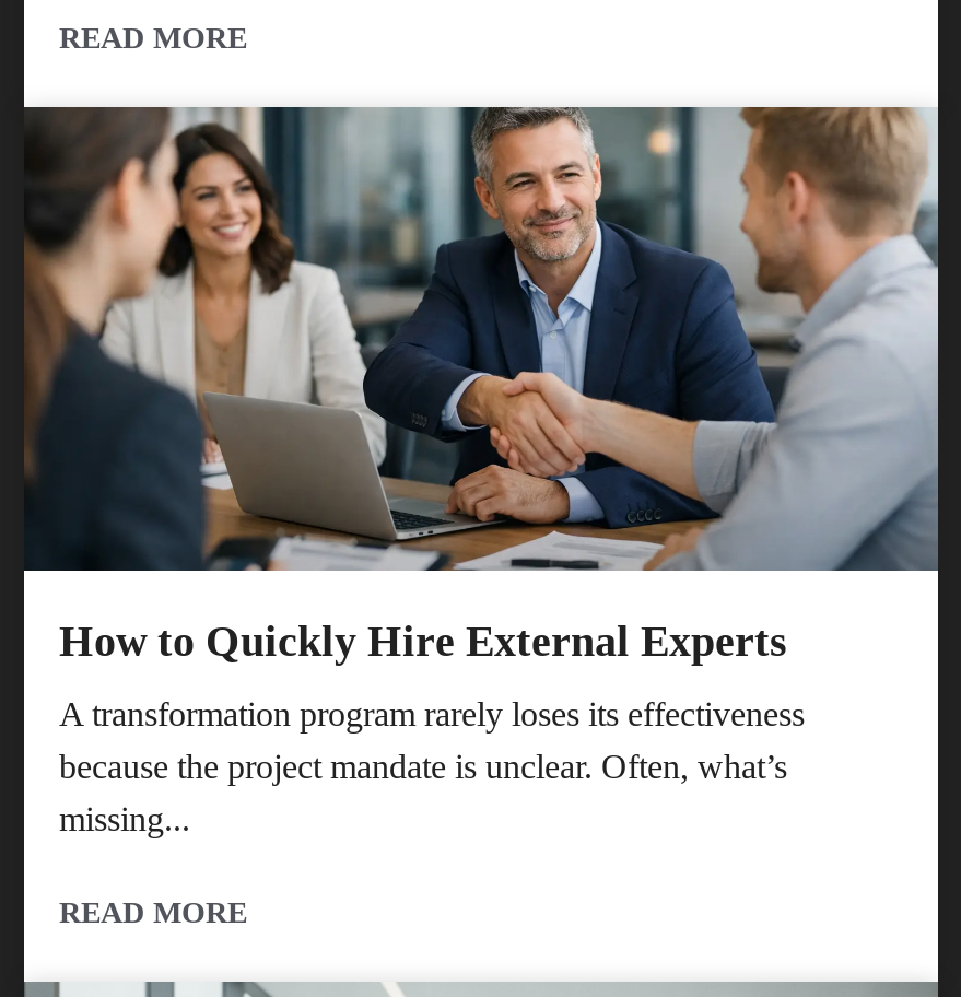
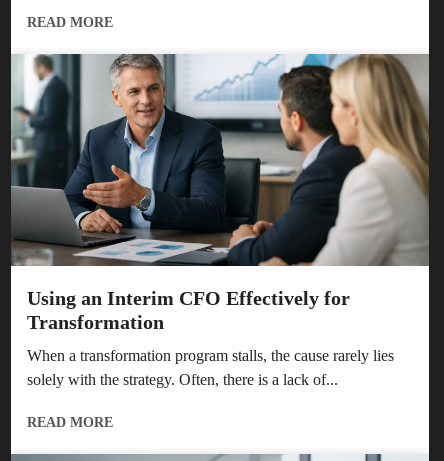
[24,105,940,665] [image] | How to Quickly Hire External Experts -> [10,53,429,333] [image] | Using an Interim CFO Effectively for | Transformation
[59,695,805,837] A transformation program rarely loses its effectiveness | because the project mandate is unclear. Often, what’s | missing... -> [27,347,394,388] When a transformation program stalls, the cause rarely lies | solely with the strategy. Often, there is a lack of...

